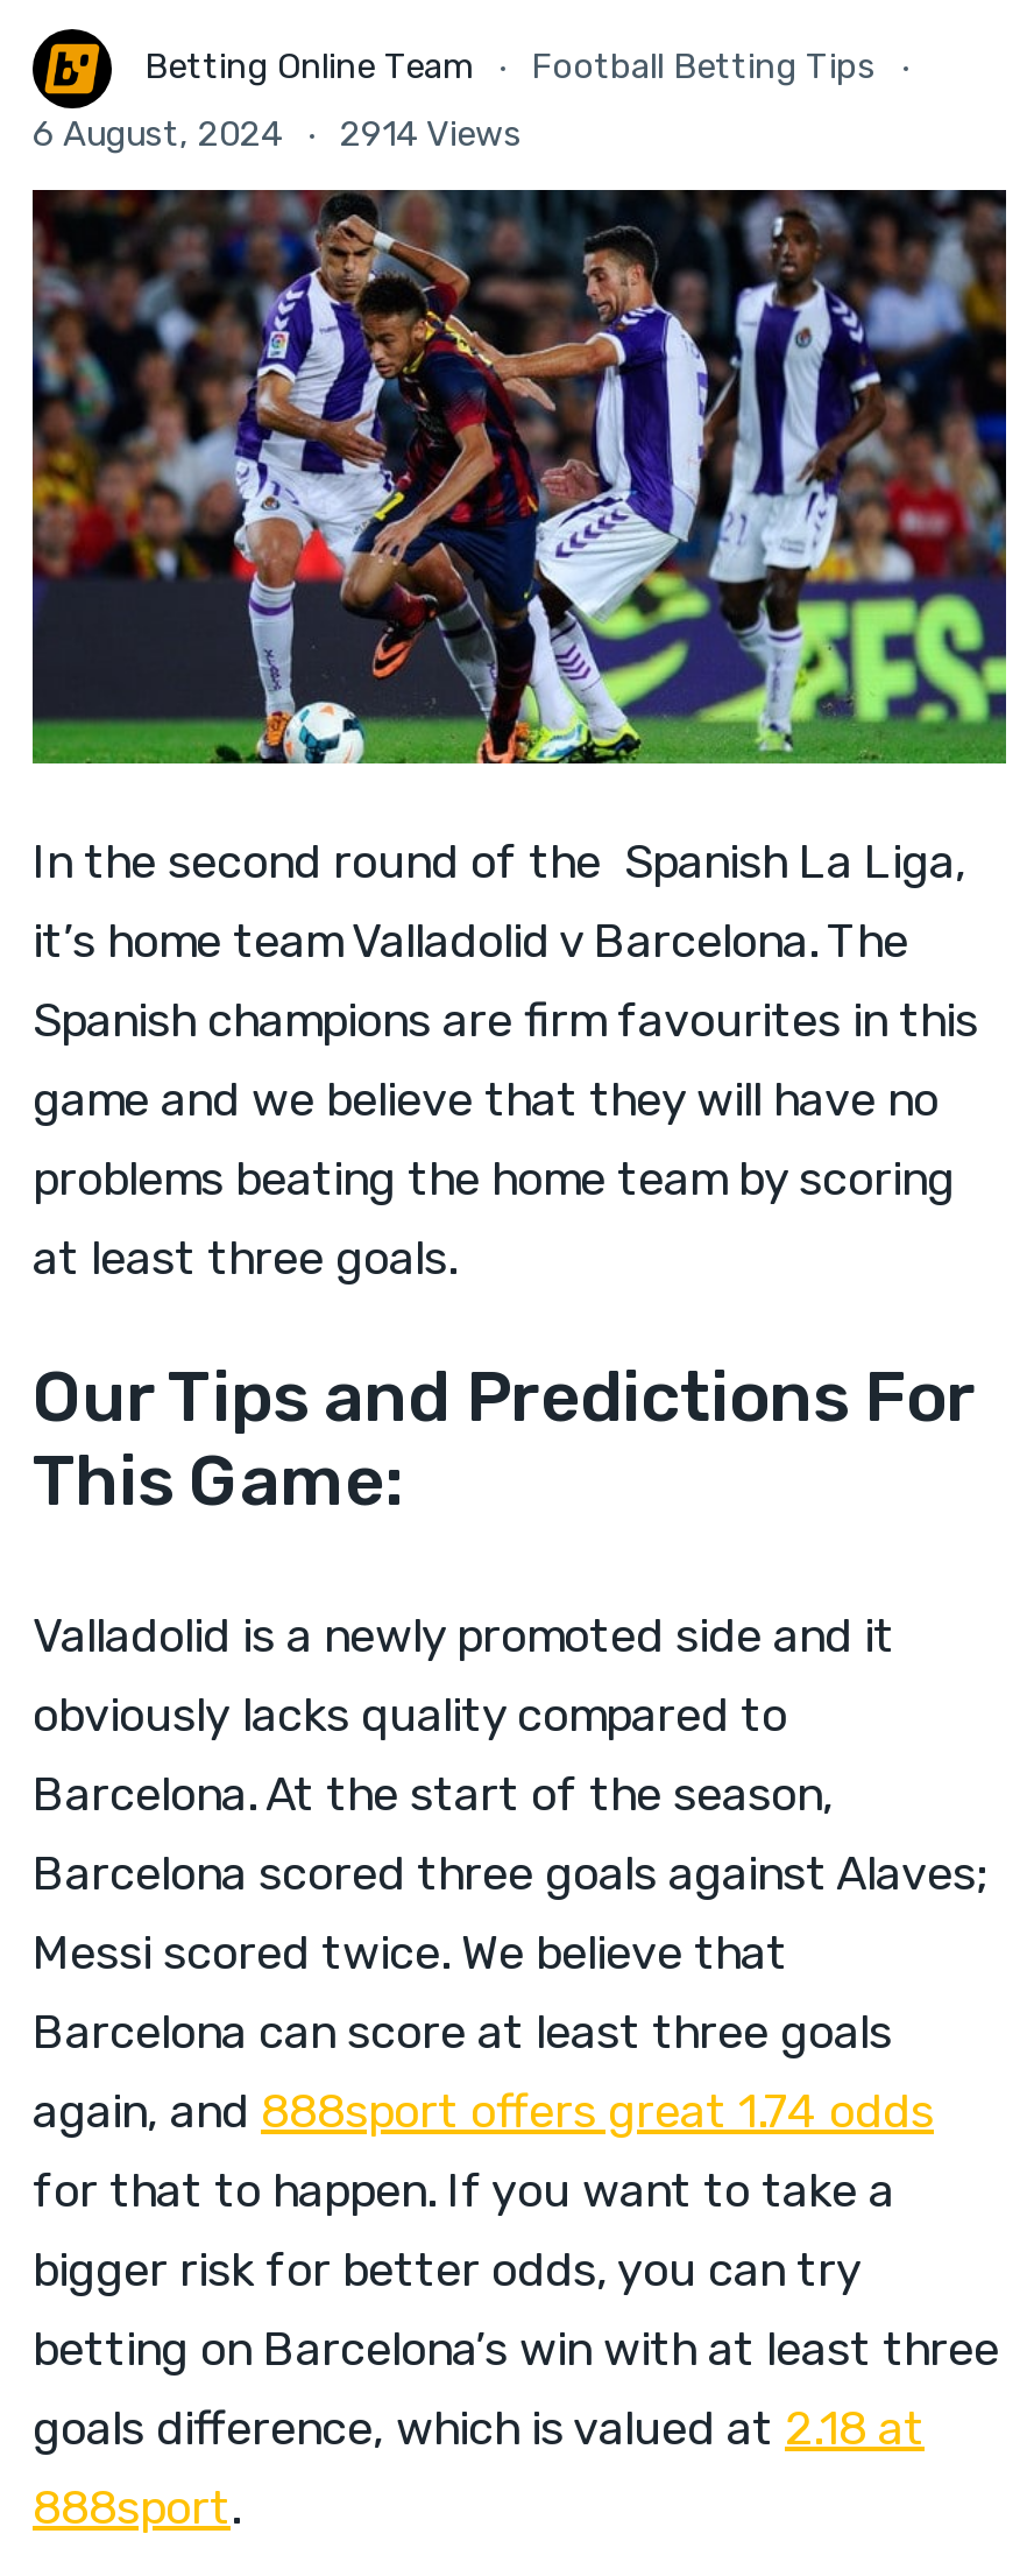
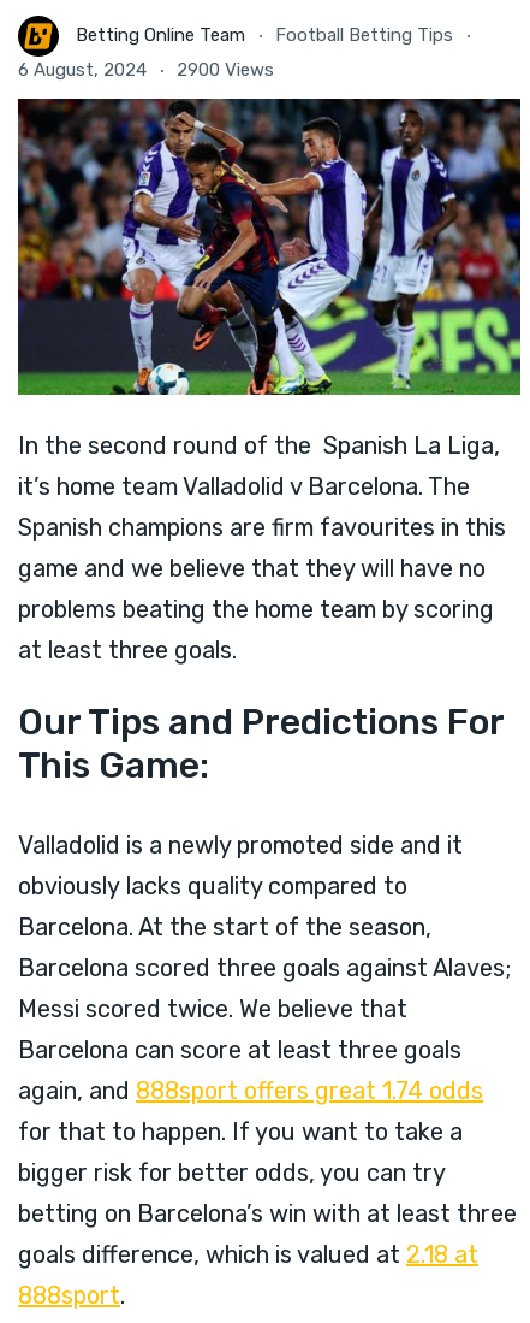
[33,113,522,155] 6 August, 2024 2914 Views -> [18,59,274,81] 6 August, 2024 2900 Views

